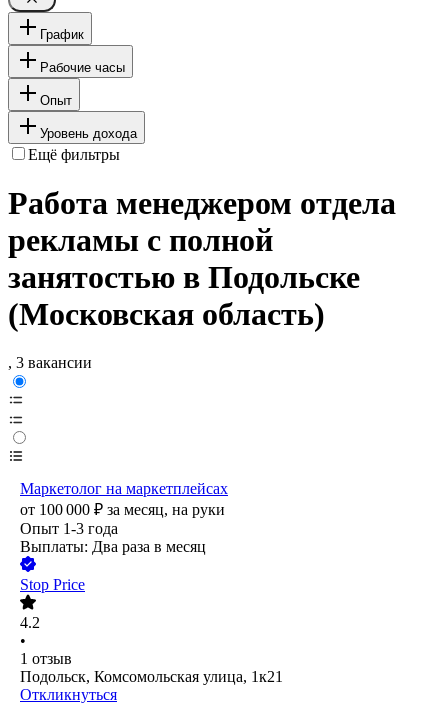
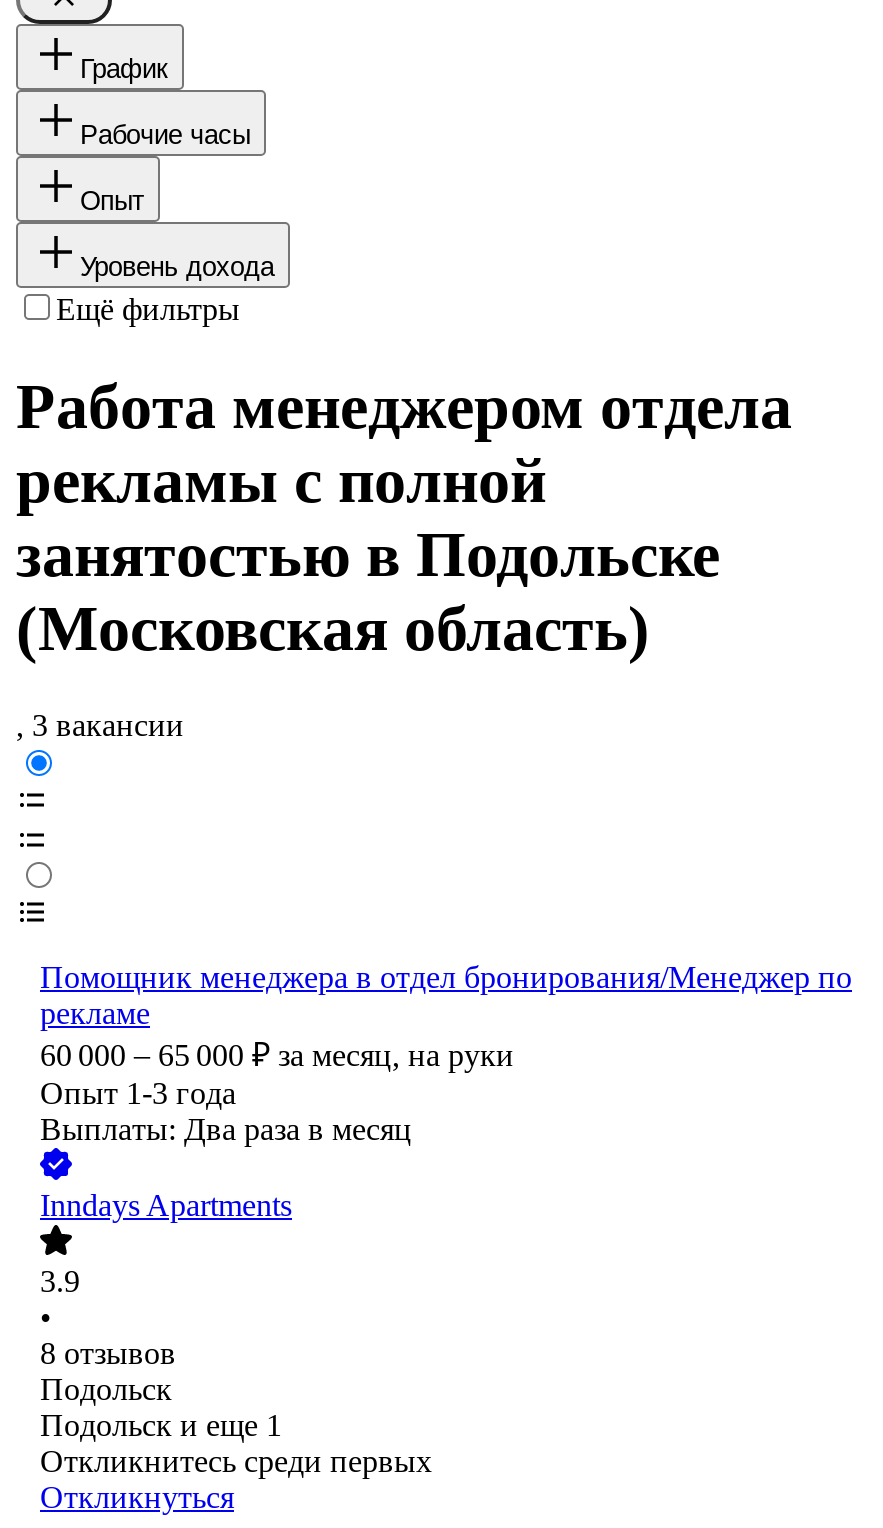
[20,480,228,518] Маркетолог на маркетплейсах | от 100 000 ₽ за месяц, на руки -> [40,961,852,1073] Помощник менеджера в отдел бронирования/Менеджер по | рекламе | 60 000 – 65 000 ₽ за месяц, на руки
[20,576,85,593] Stop Price -> [40,1189,292,1223] Inndays Apartments
[20,614,40,631] 4.2 -> [40,1265,80,1299] 3.9
[20,650,283,685] 1 отзыв | Подольск, Комсомольская улица, 1к21 -> [40,1337,432,1479] 8 отзывов | Подольск | Подольск и еще 1 | Откликнитесь среди первых

